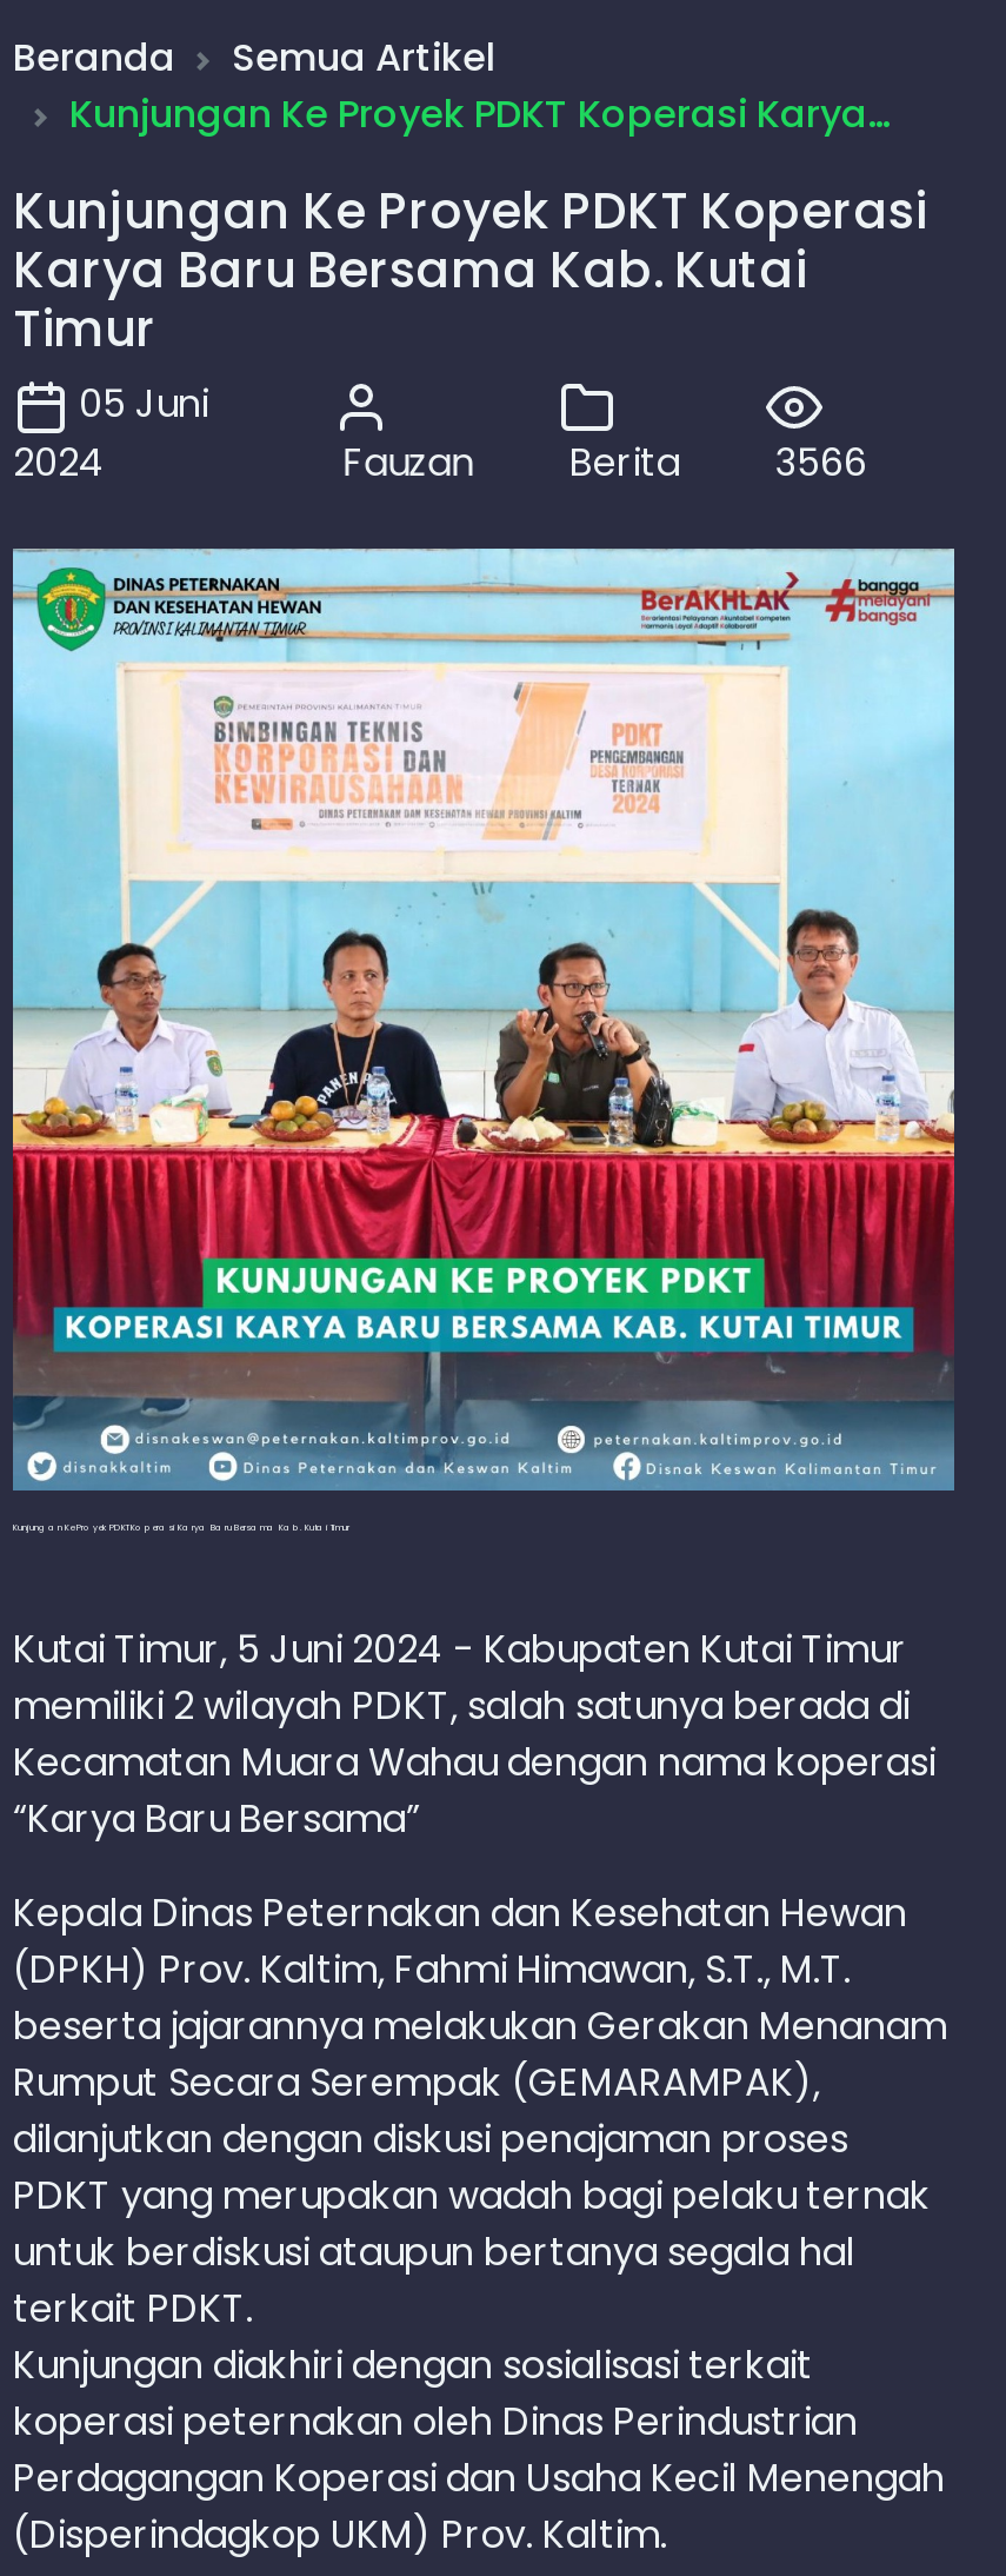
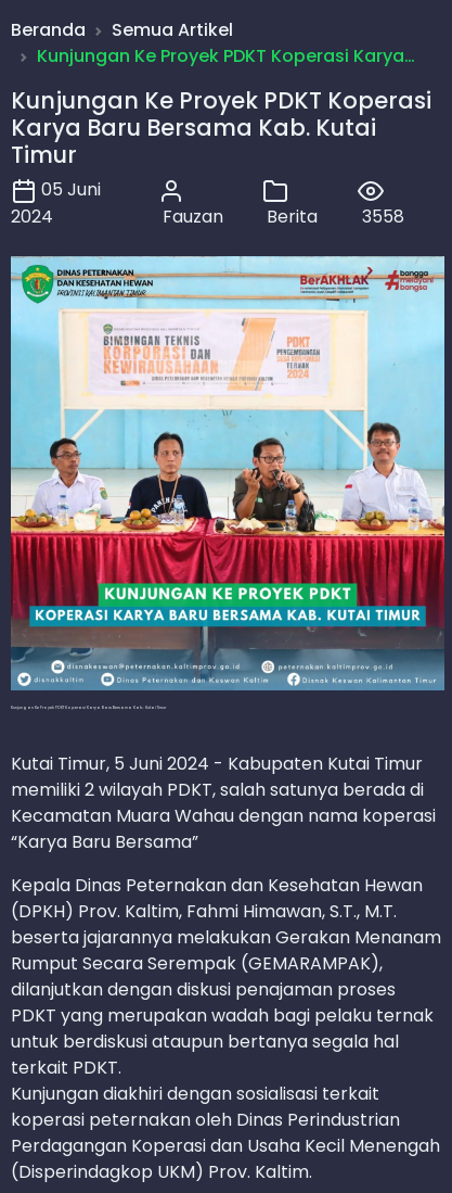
[334,435,867,489] Fauzan Berita 3566 -> [159,204,404,229] Fauzan Berita 3558

